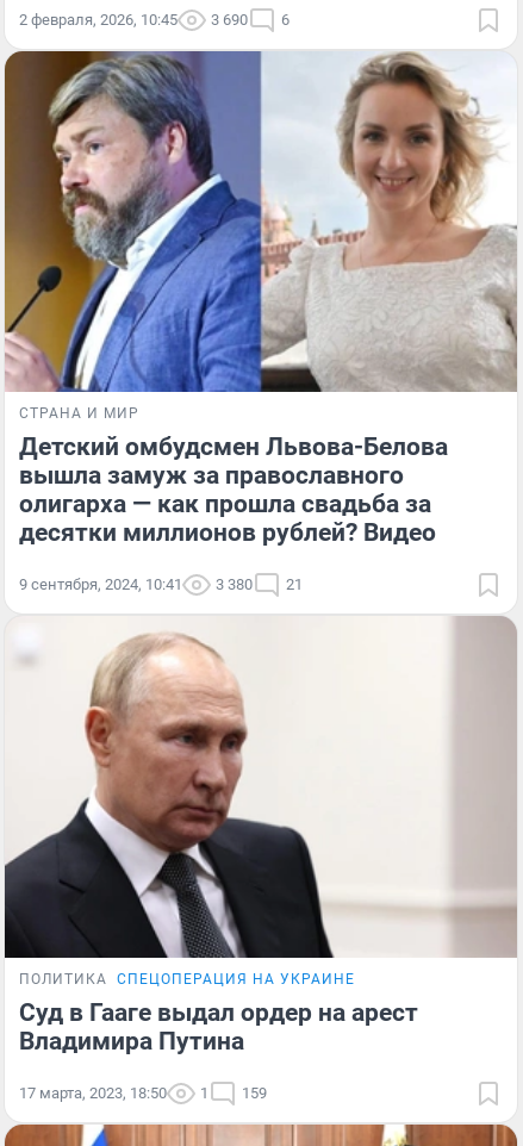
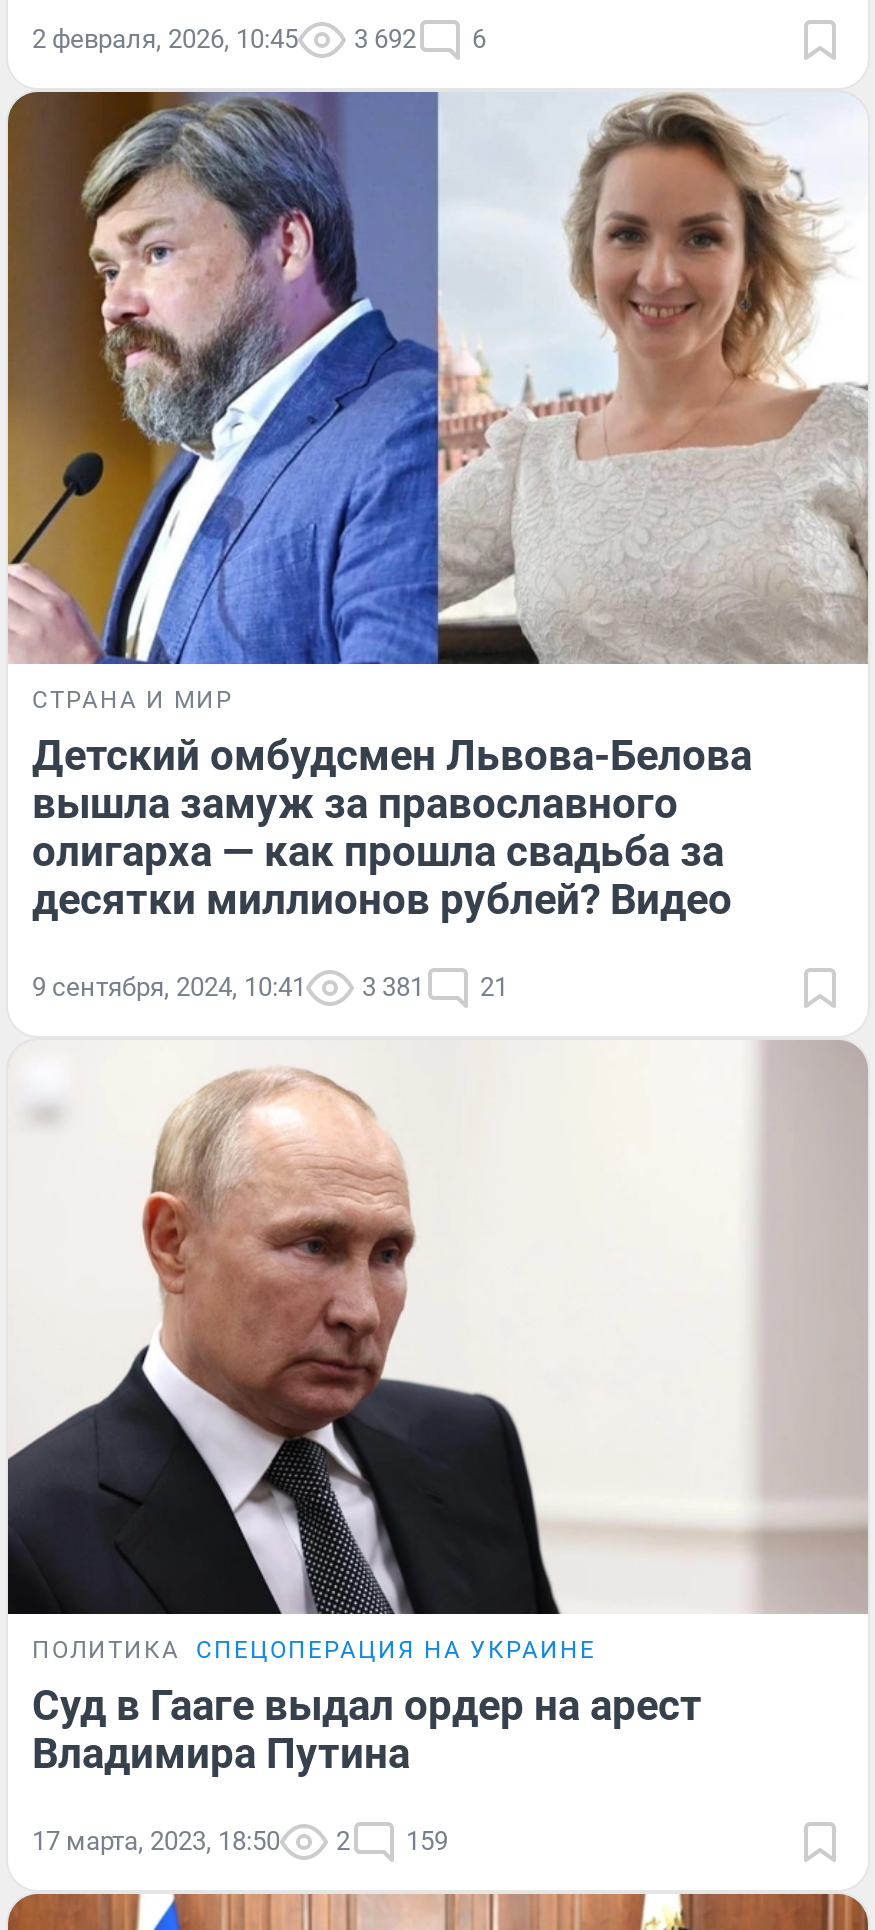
[19,10,289,28] 2 февраля, 2026, 10:45 3 690 6 -> [32,23,486,53] 2 февраля, 2026, 10:45 3 692 6
[19,576,303,594] 9 сентября, 2024, 10:41 3 380 21 -> [32,973,508,1003] 9 сентября, 2024, 10:41 3 381 21
[19,1084,267,1102] 17 марта, 2023, 18:50 1 159 -> [32,1826,448,1856] 17 марта, 2023, 18:50 2 159

